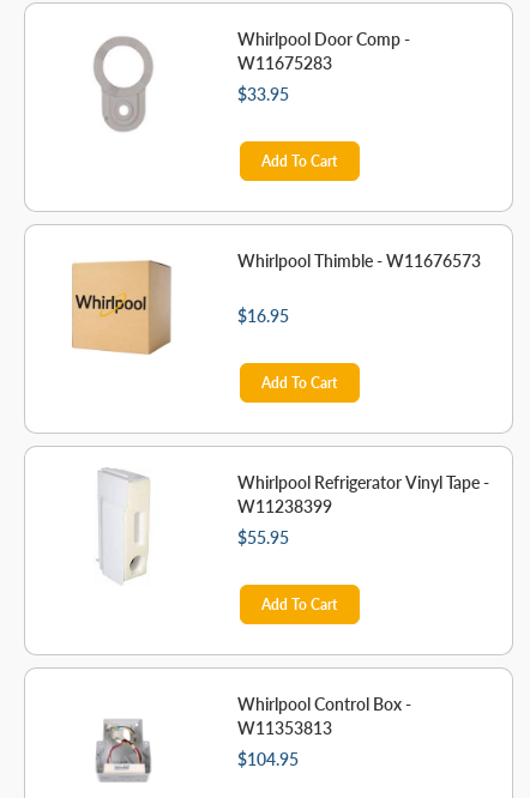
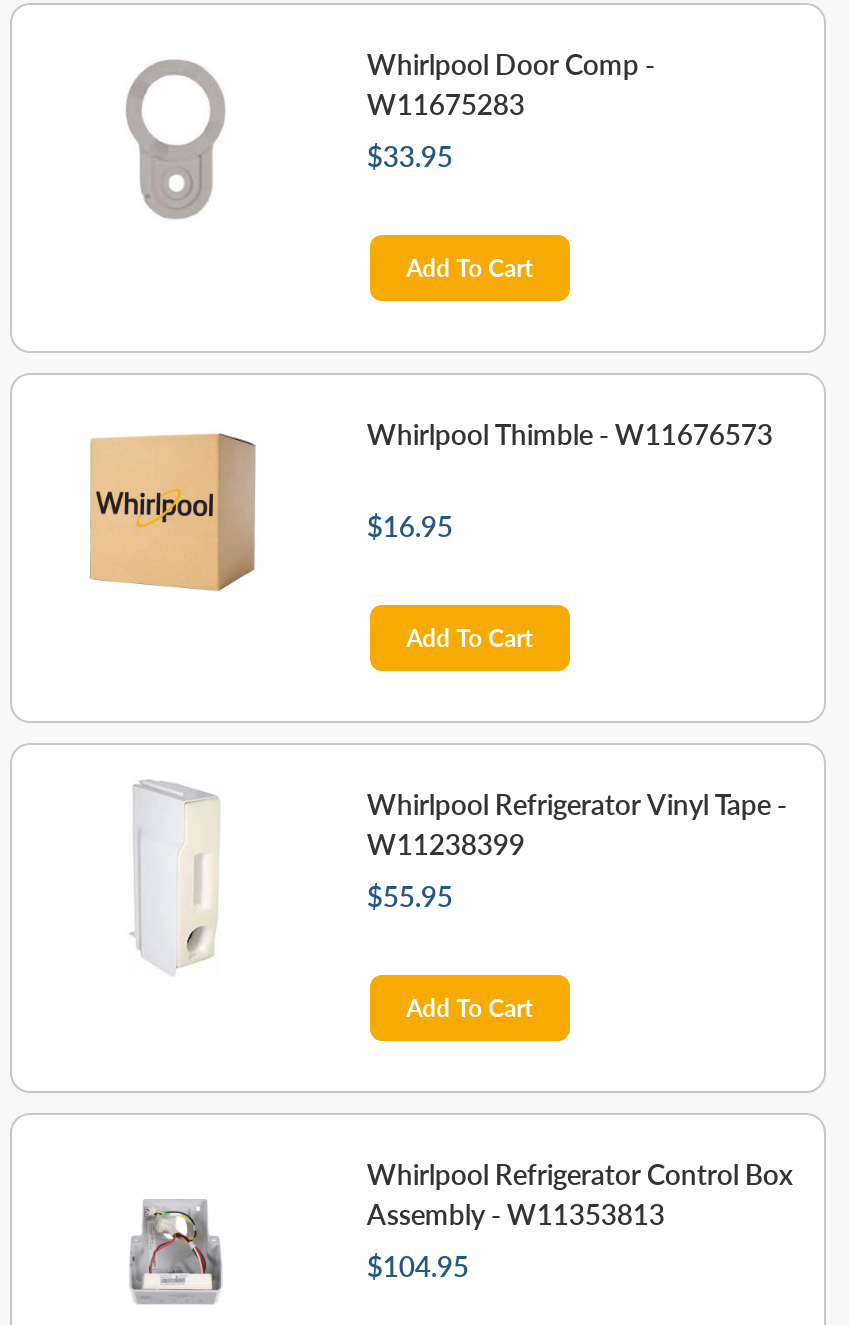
[238,694,412,738] Whirlpool Control Box - | W11353813 -> [367,1157,793,1231] Whirlpool Refrigerator Control Box | Assembly - W11353813

